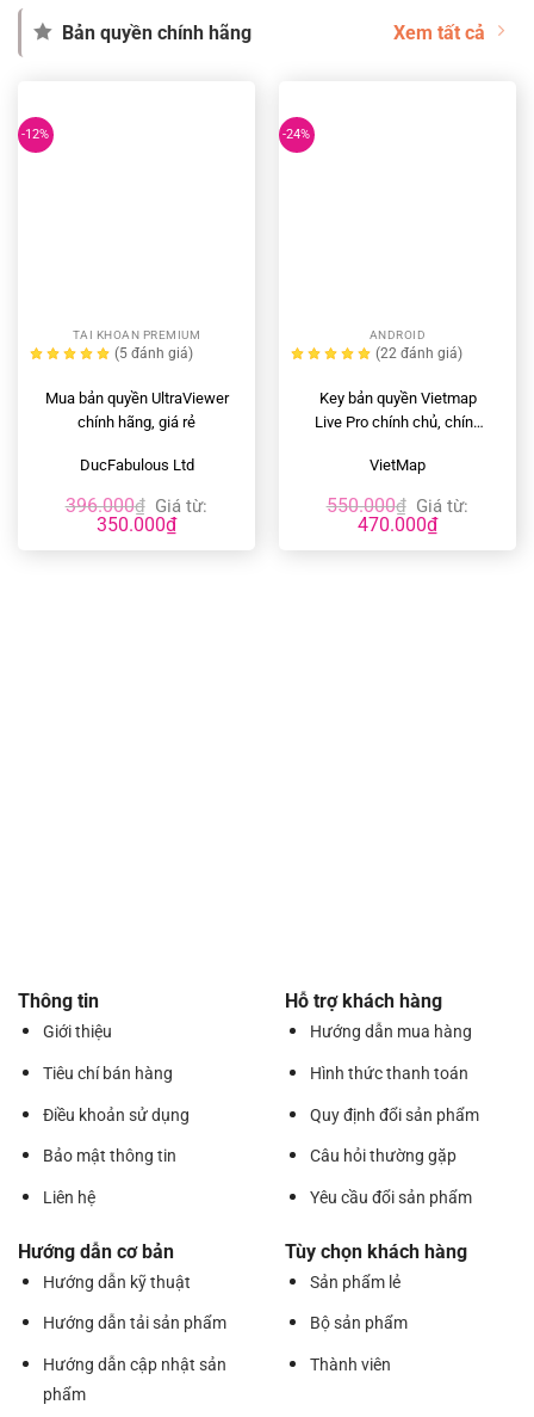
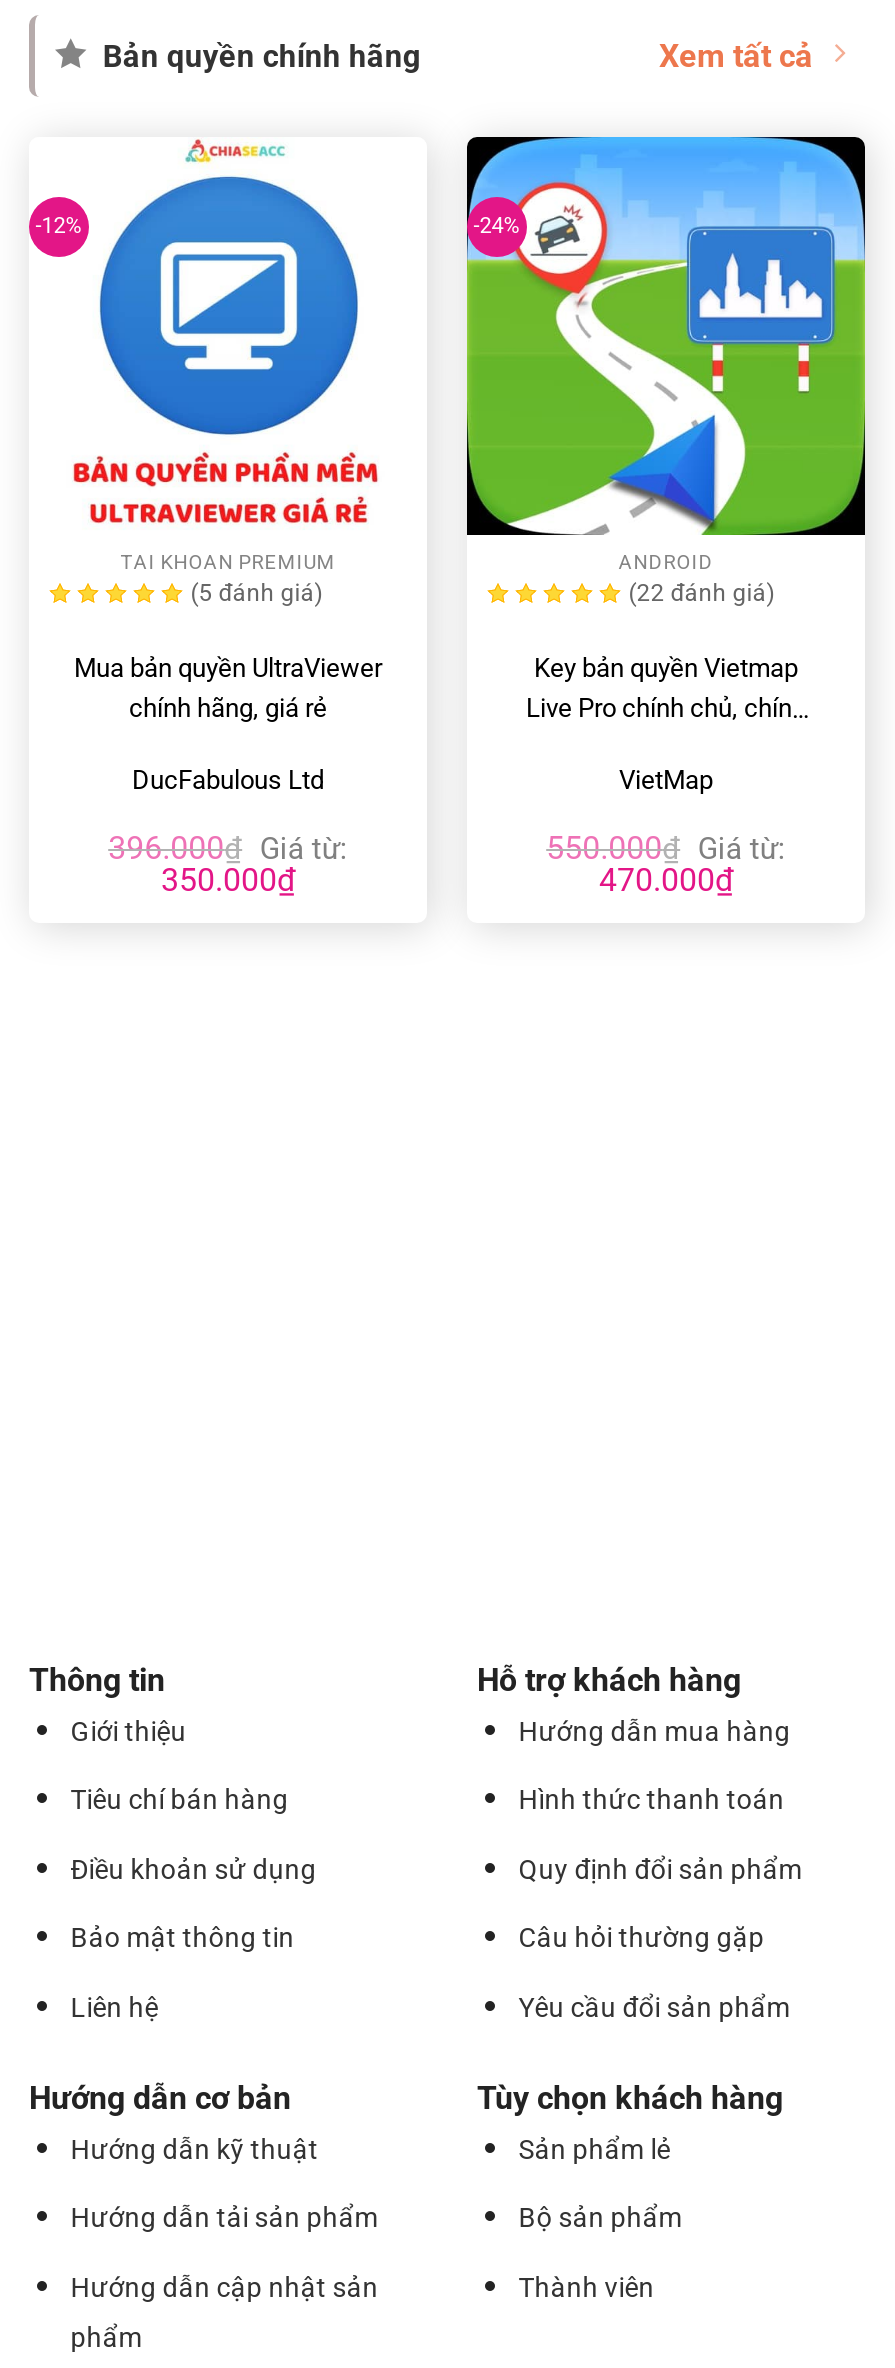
none -> [97,139,361,437] [image]
none -> [465,135,867,537] [image]
none -> [71,451,379,525] [image]

